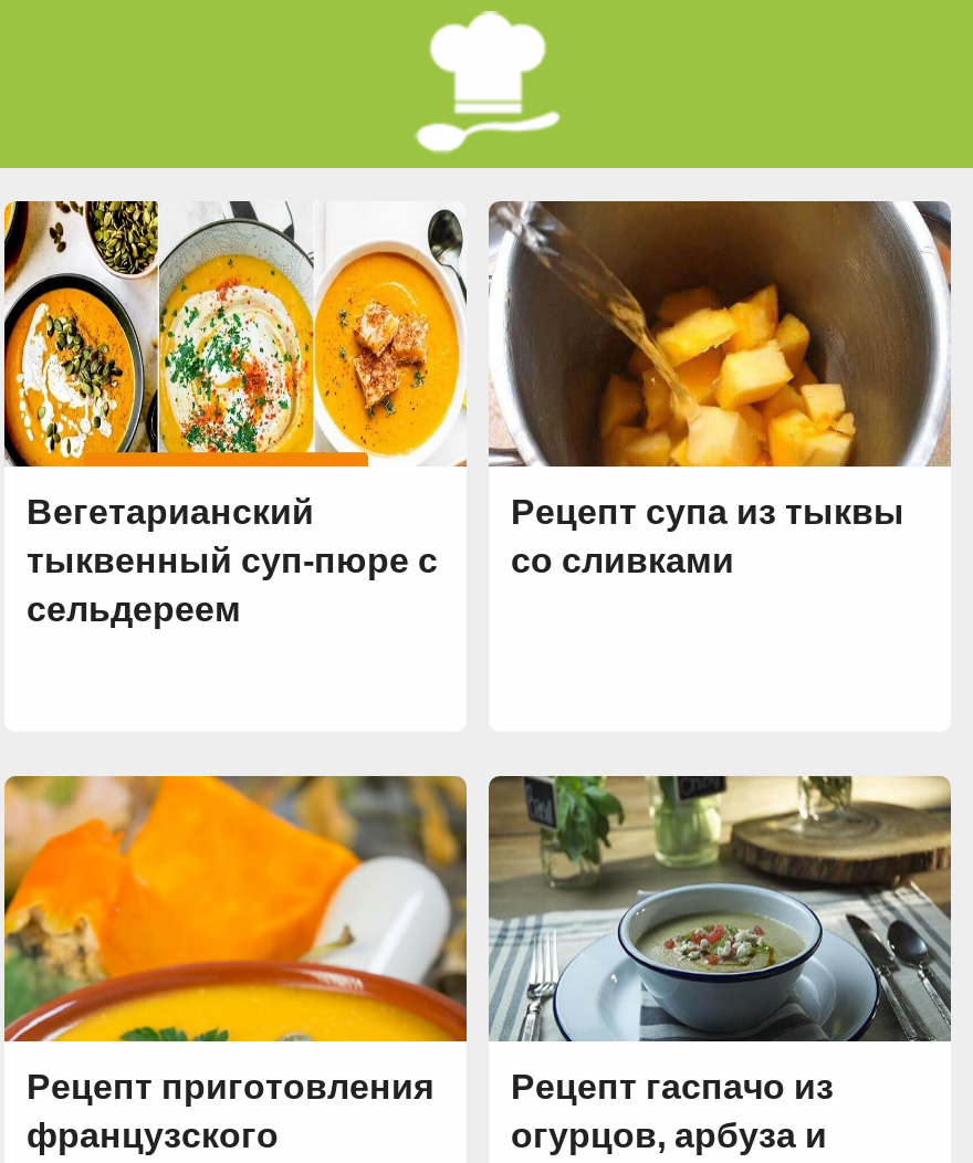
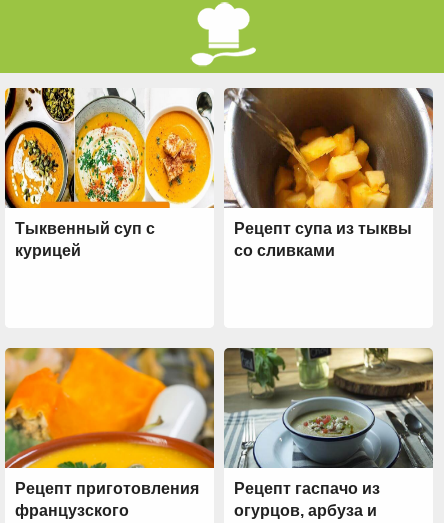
[27,493,438,628] Вегетарианский | тыквенный суп-пюре с | сельдереем -> [15,220,155,259] Тыквенный суп с | курицей

